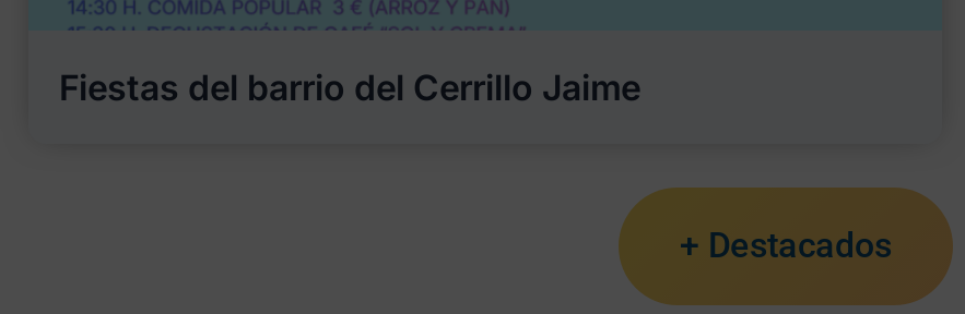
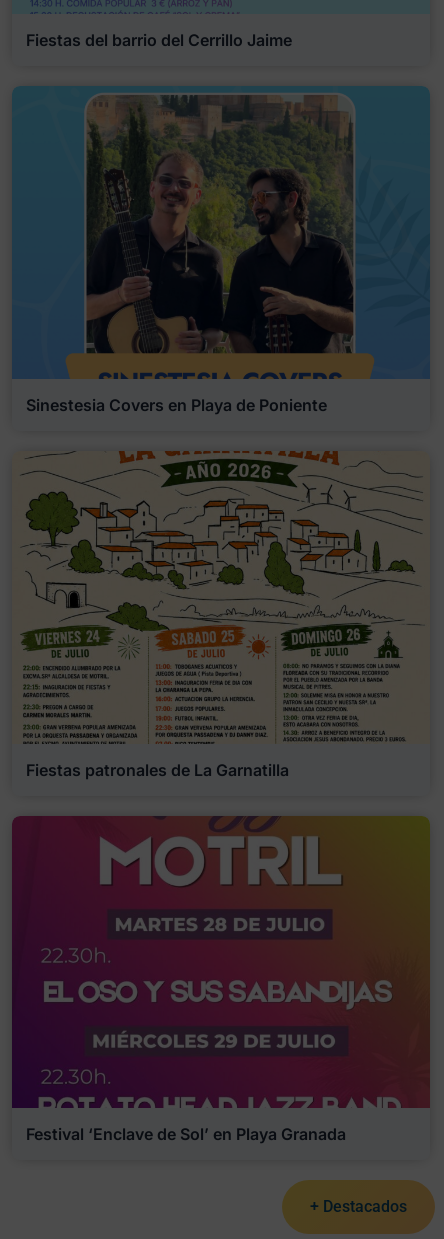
none -> [11,815,431,1144] [image] | Festival ‘Enclave de Sol’ en Playa Granada
none -> [12,85,430,415] [image] | Sinestesia Covers en Playa de Poniente
none -> [13,449,429,779] [image] | Fiestas patronales de La Garnatilla

